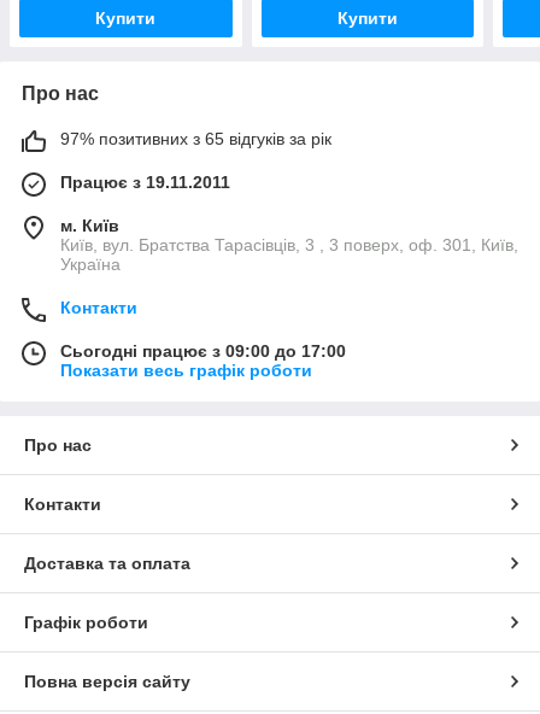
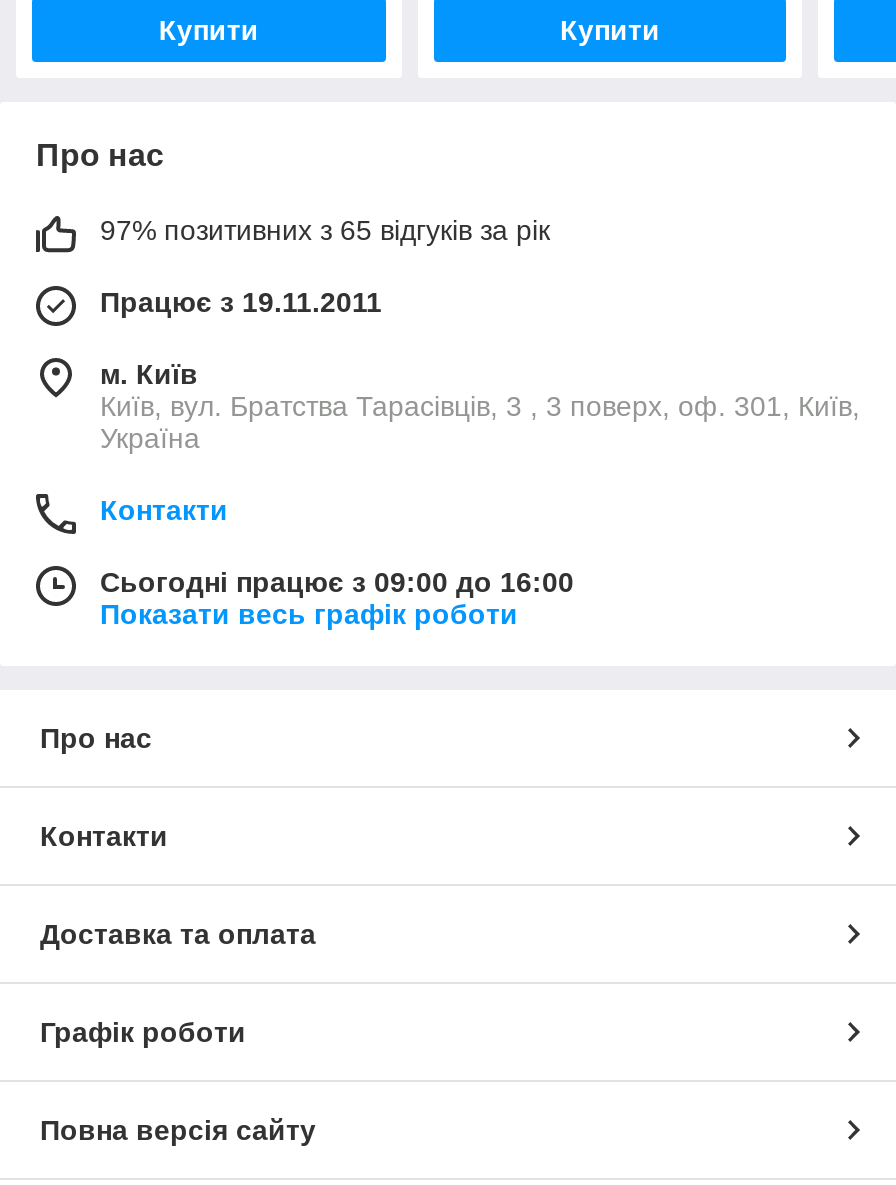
[60,341,346,360] Сьогодні працює з 09:00 до 17:00 -> [100,565,574,597] Сьогодні працює з 09:00 до 16:00

